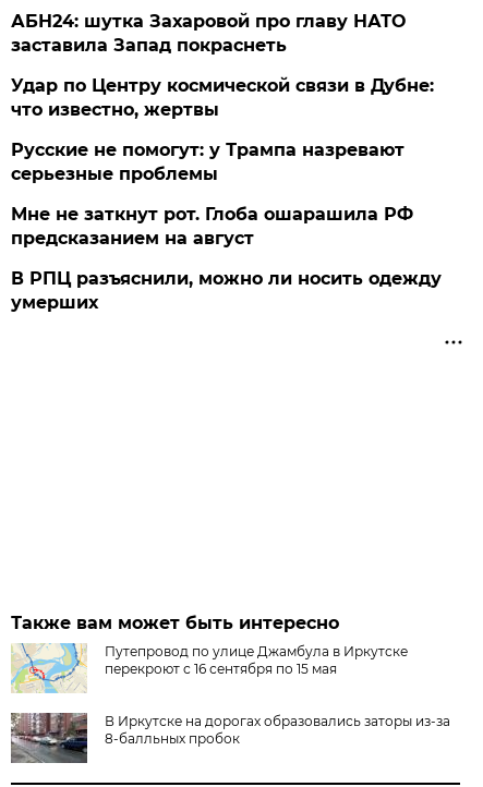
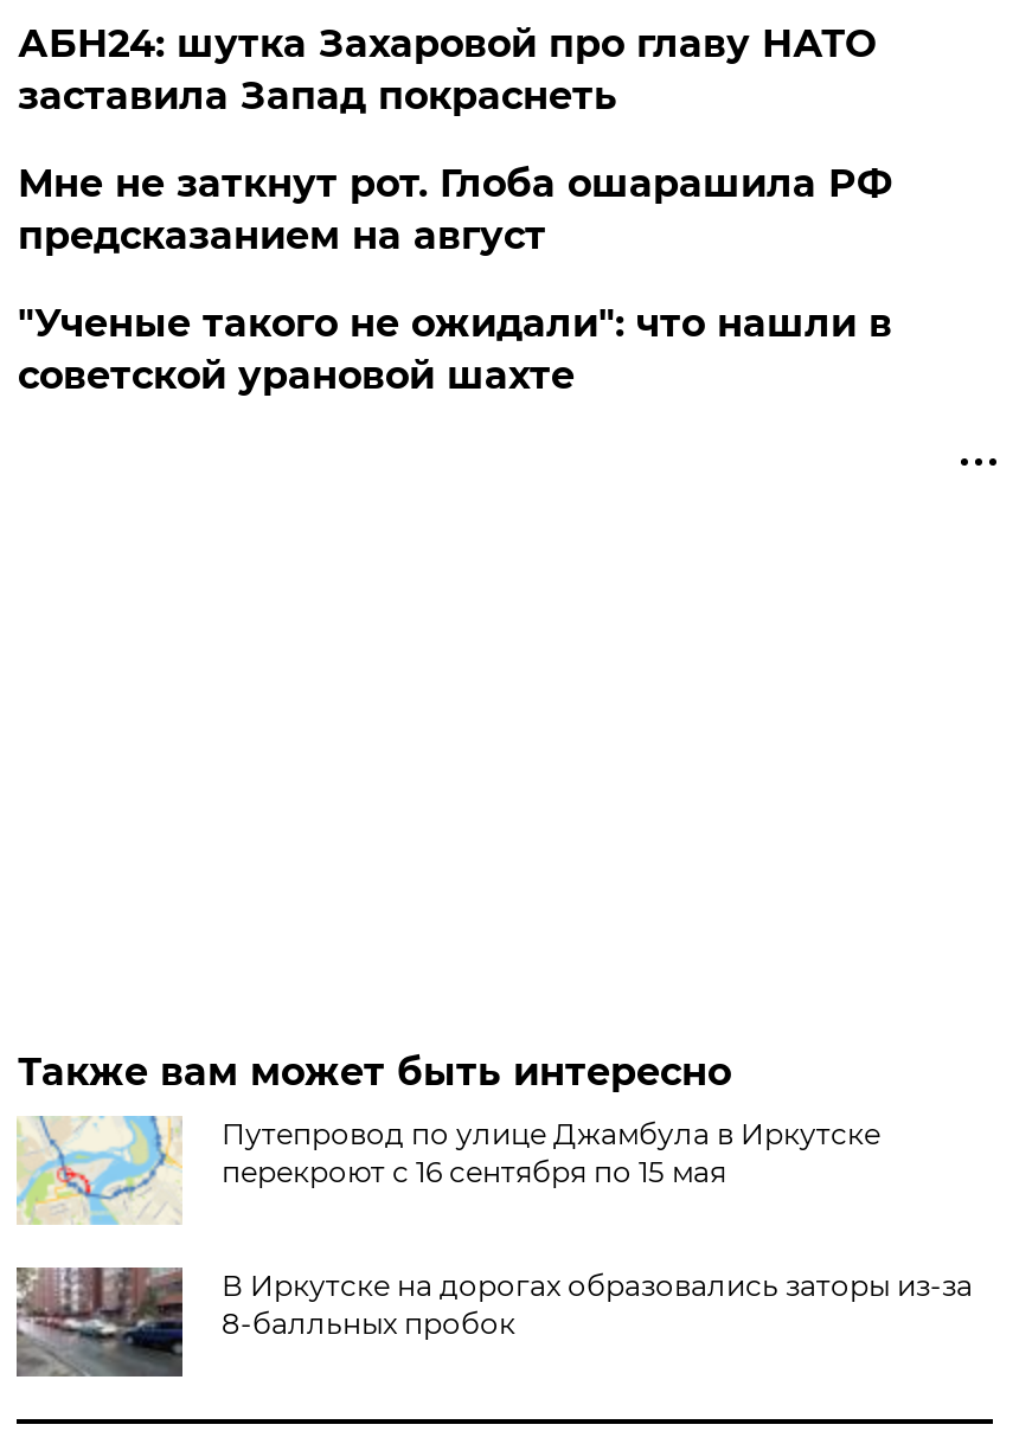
[11,75,434,184] Удар по Центру космической связи в Дубне: | что известно, жертвы | Русские не помогут: у Трампа назревают | серьезные проблемы -> none
[11,268,442,313] В РПЦ разъяснили, можно ли носить одежду | умерших -> [18,301,892,398] "Ученые такого не ожидали": что нашли в | советской урановой шахте

